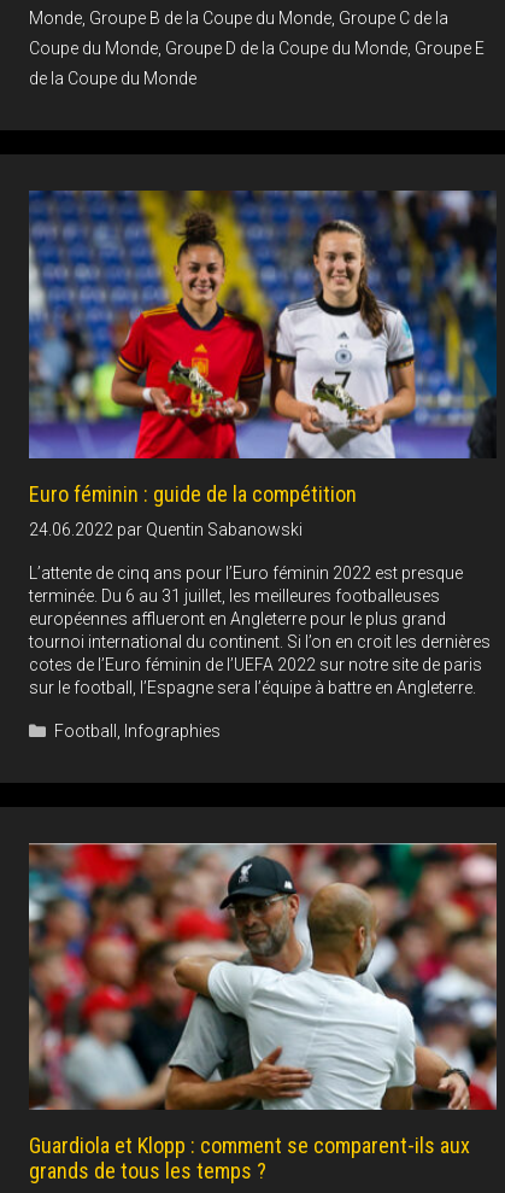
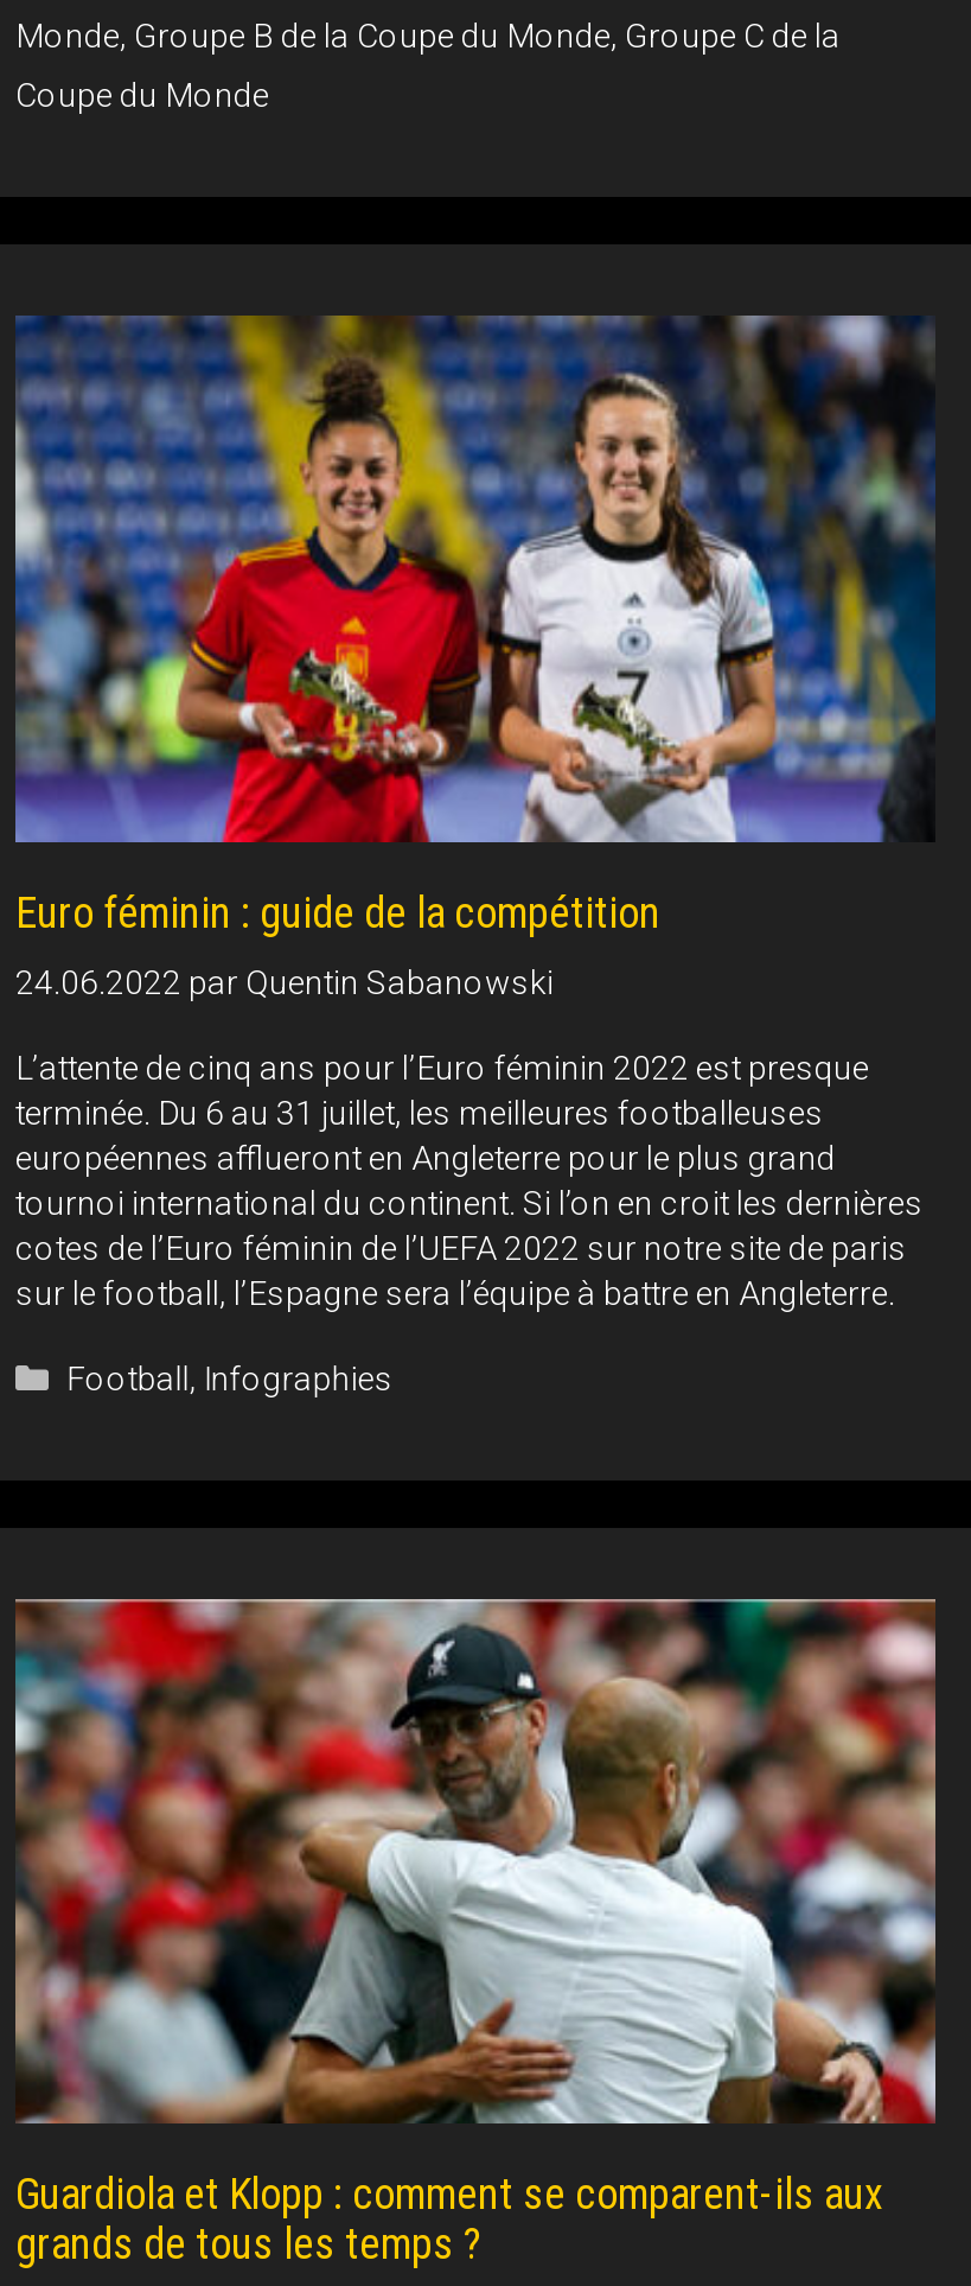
[29,39,485,88] Coupe du Monde, Groupe D de la Coupe du Monde, Groupe E | de la Coupe du Monde -> [15,76,269,114] Coupe du Monde

